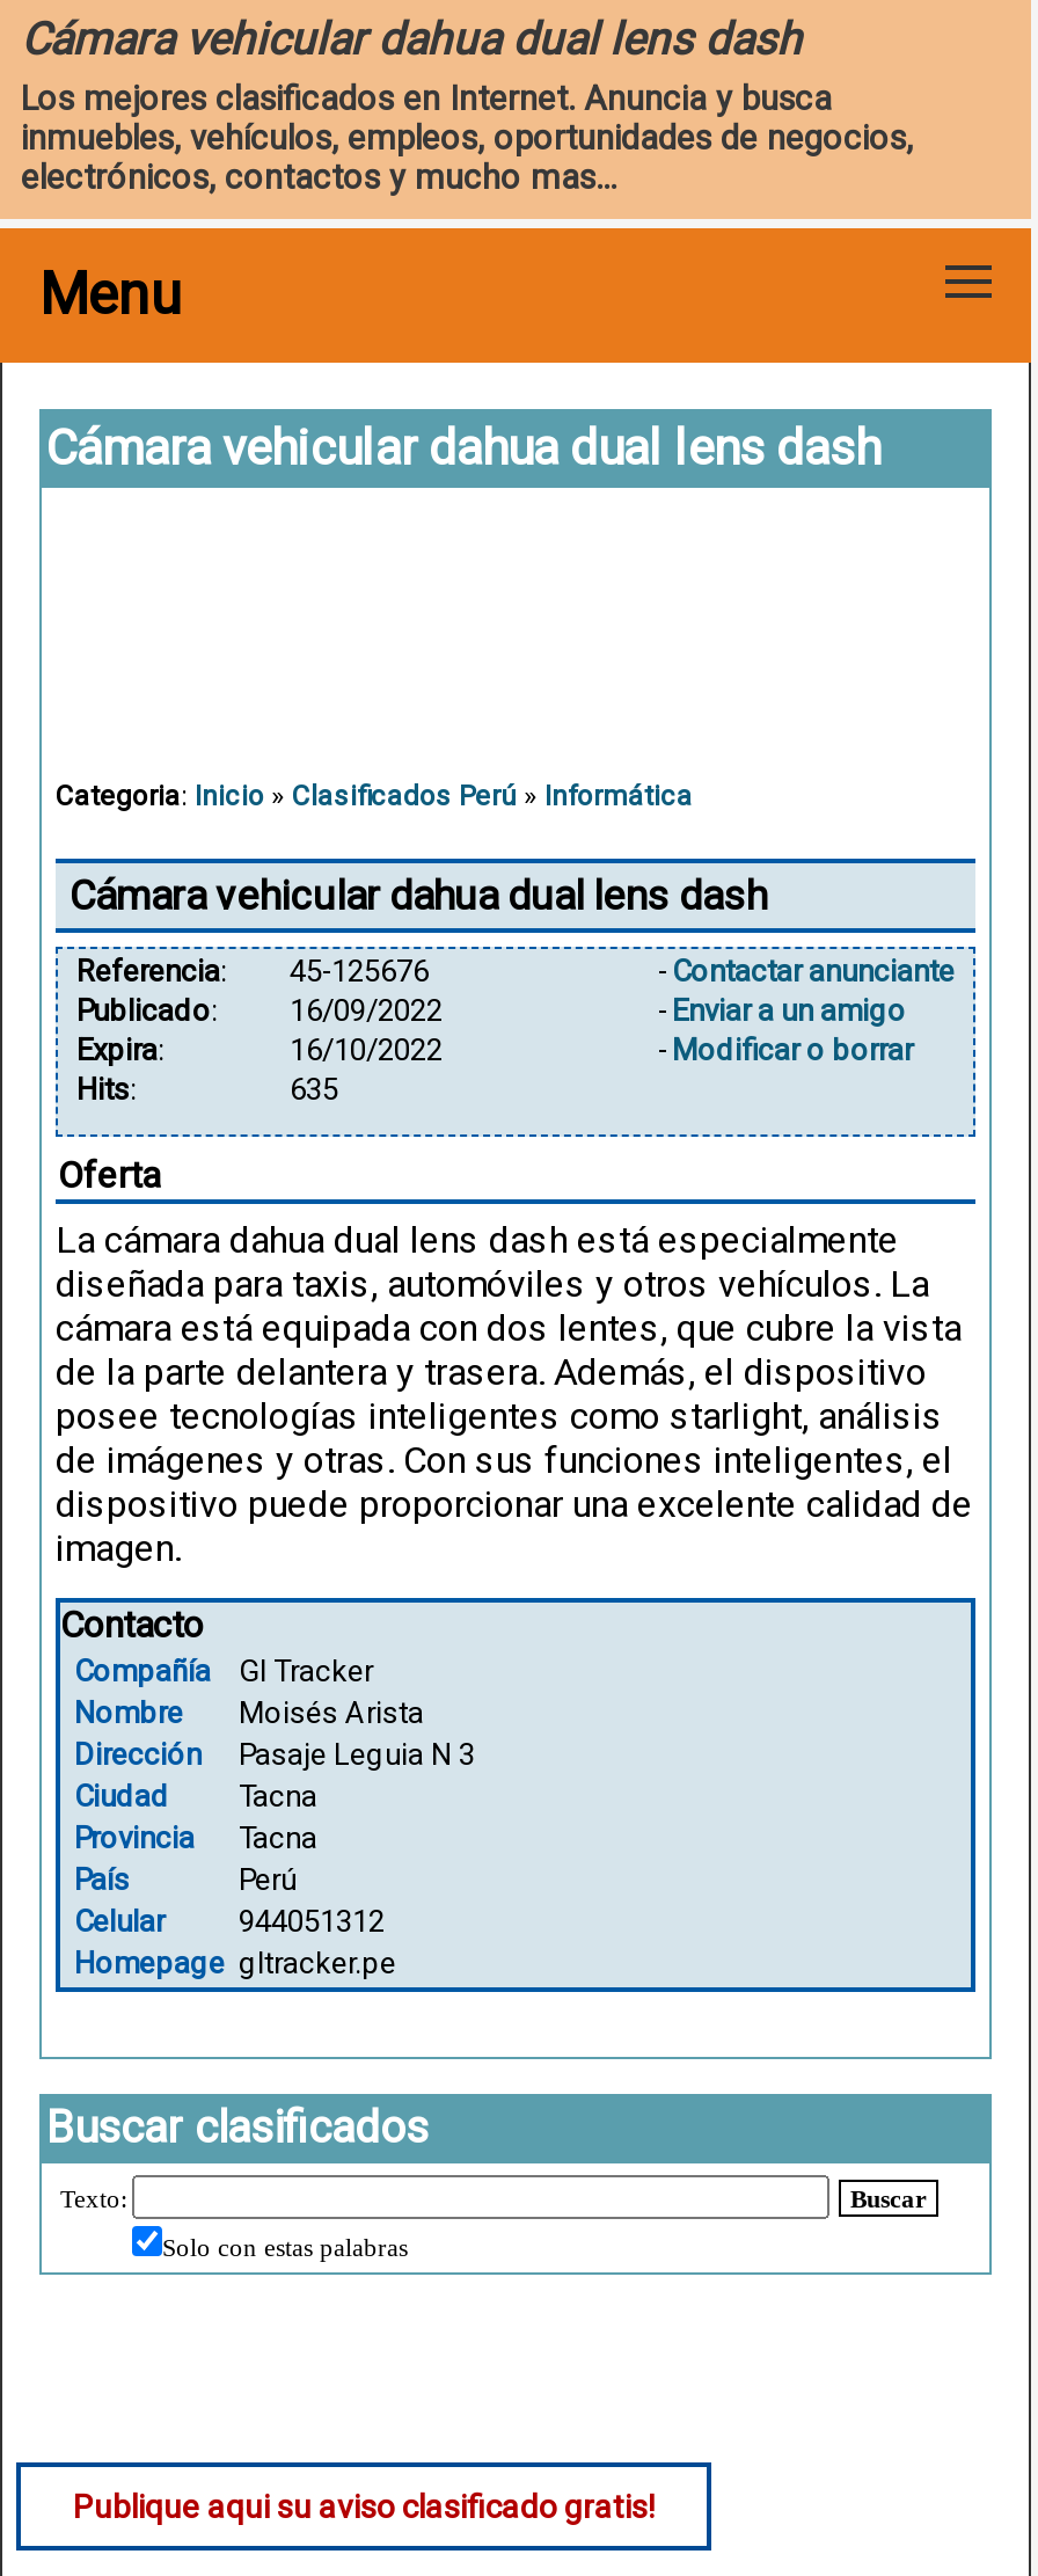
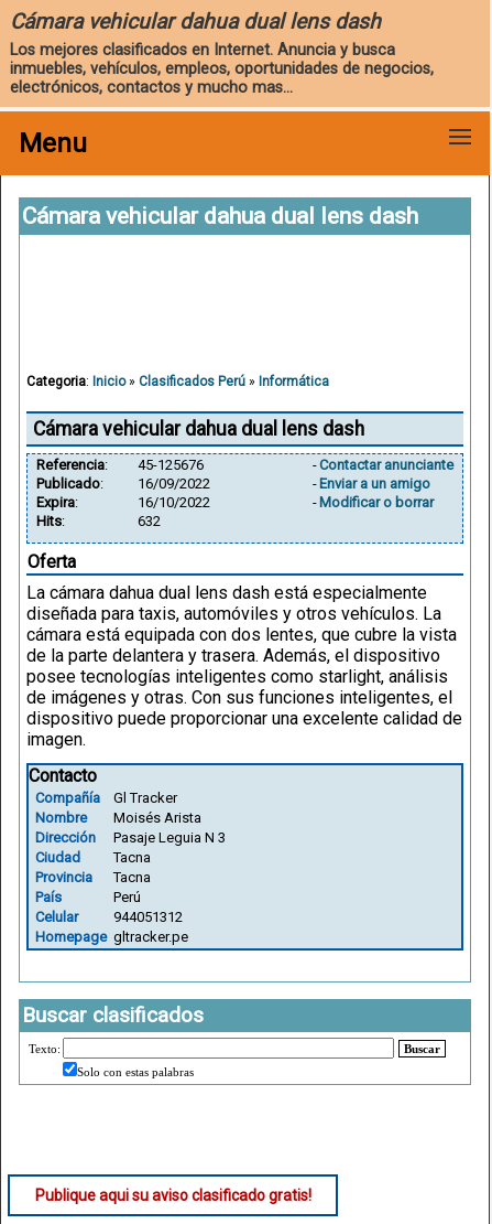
[290,1072,338,1107] 635 -> [138,513,161,529] 632

